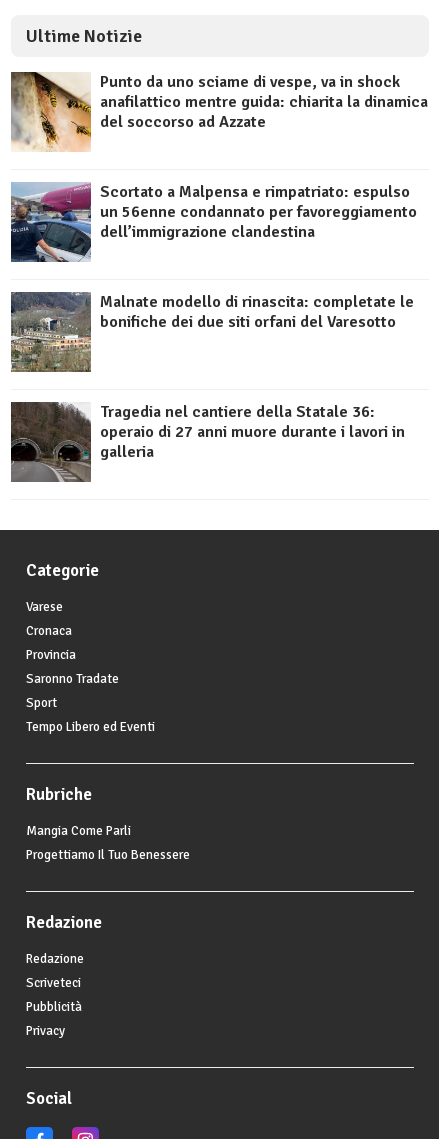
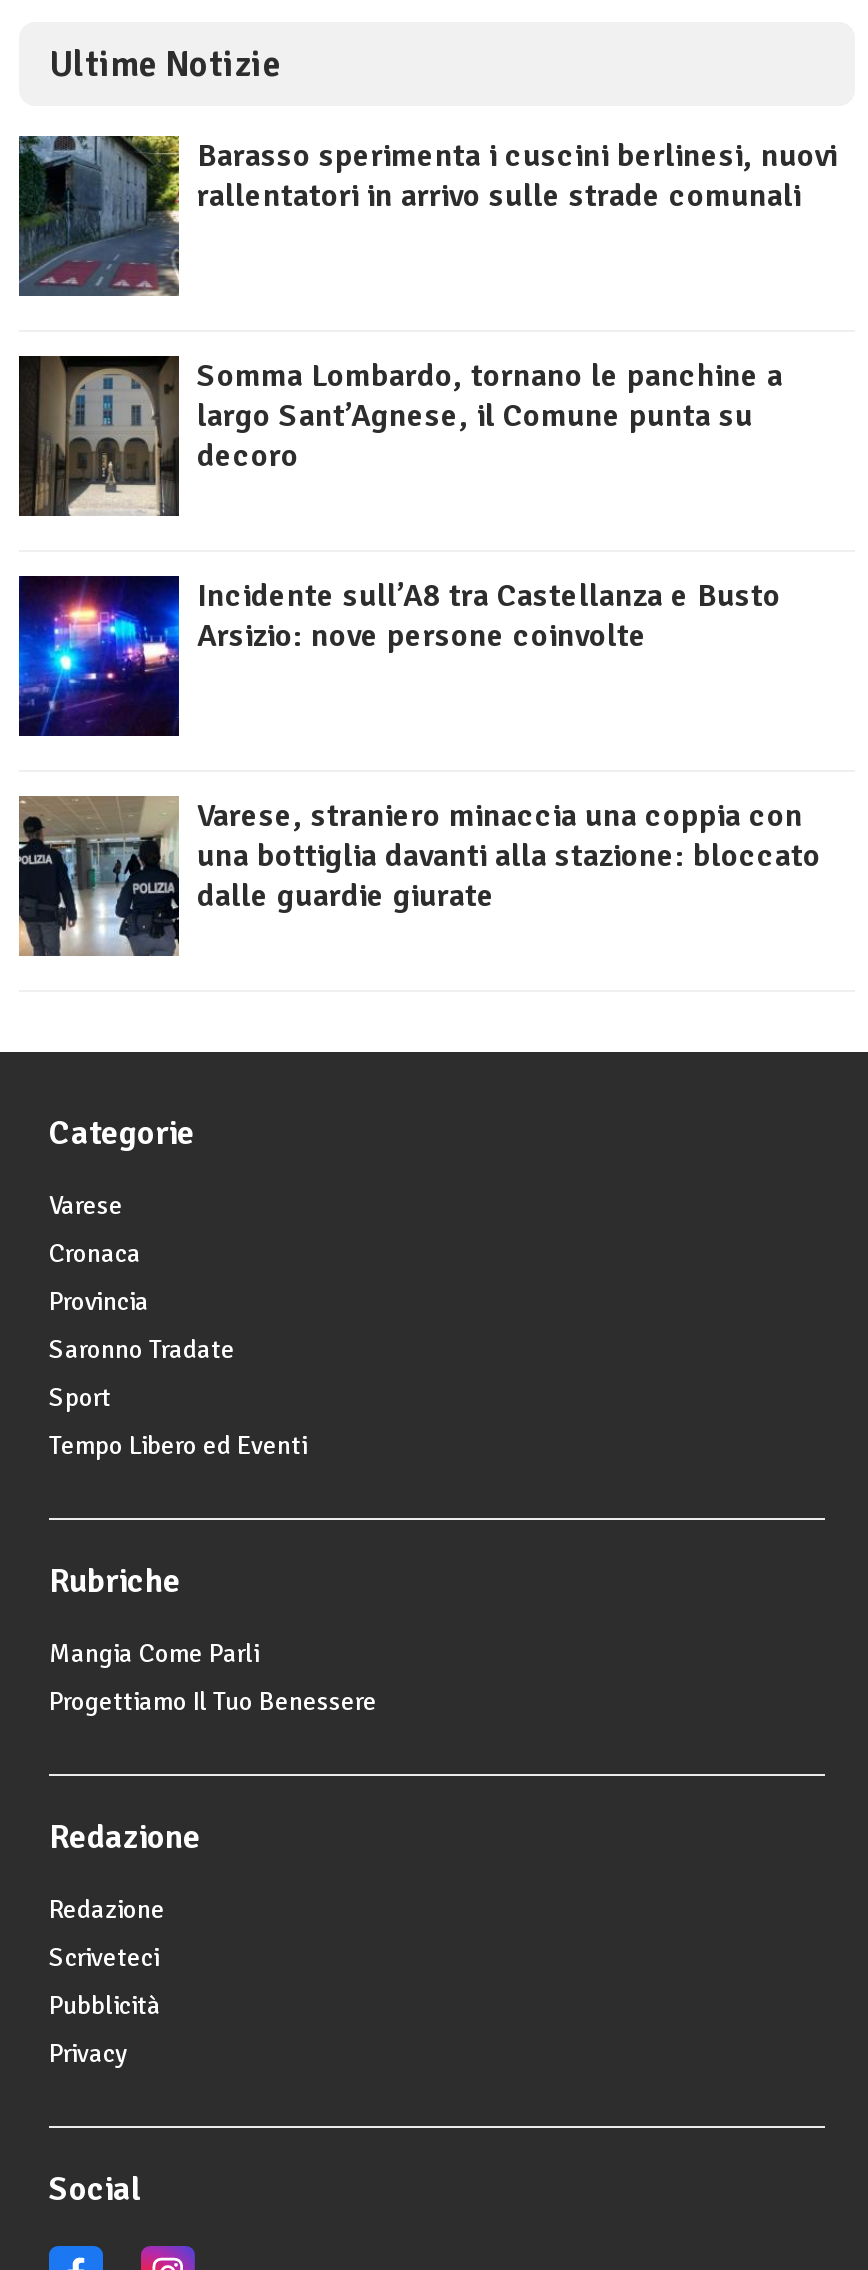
[10,71,428,152] [image] | Punto da uno sciame di vespe, va in shock | anafilattico mentre guida: chiarita la dinamica | del soccorso ad Azzate -> [17,134,839,298] [image] | Barasso sperimenta i cuscini berlinesi, nuovi | rallentatori in arrivo sulle strade comunali
[10,182,417,263] [image] | Scortato a Malpensa e rimpatriato: espulso | un 56enne condannato per favoreggiamento | dell’immigrazione clandestina -> [17,354,783,518] [image] | Somma Lombardo, tornano le panchine a | largo Sant’Agnese, il Comune punta su | decoro
[10,291,414,373] [image] | Malnate modello di rinascita: completate le | bonifiche dei due siti orfani del Varesotto -> [17,574,781,738] [image] | Incidente sull’A8 tra Castellanza e Busto | Arsizio: nove persone coinvolte
[10,402,405,482] [image] | Tragedia nel cantiere della Statale 36: | operaio di 27 anni muore durante i lavori in | galleria -> [19,794,821,956] [image] | Varese, straniero minaccia una coppia con | una bottiglia davanti alla stazione: bloccato | dalle guardie giurate

